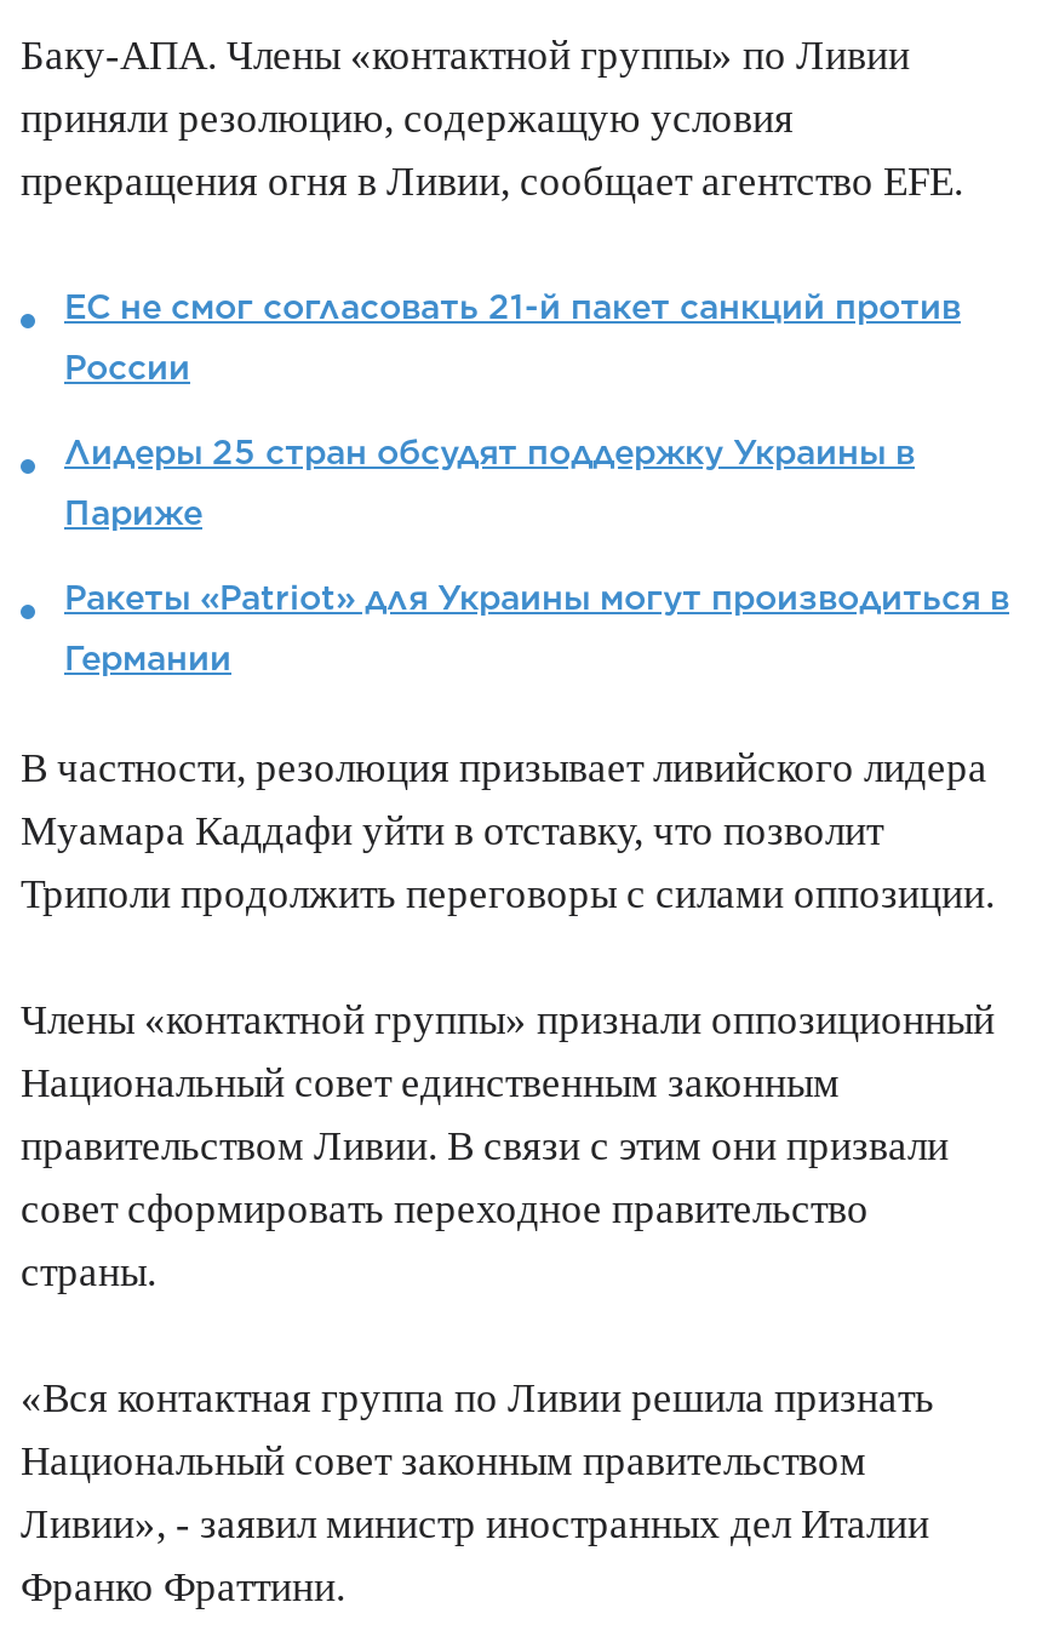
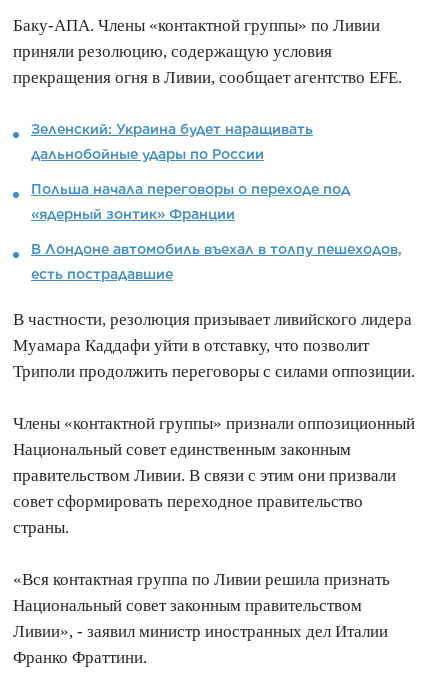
[64,288,961,327] ЕС не смог согласовать 21-й пакет санкций против -> [31,121,313,137] Зеленский: Украина будет наращивать
[64,349,190,388] России -> [31,146,264,162] дальнобойные удары по России
[64,434,915,472] Лидеры 25 стран обсудят поддержку Украины в -> [31,181,350,197] Польша начала переговоры о переходе под
[64,494,202,533] Париже -> [31,206,235,222] «ядерный зонтик» Франции
[64,579,1009,618] Ракеты «Patriot» для Украины могут производиться в -> [31,241,402,257] В Лондоне автомобиль въехал в толпу пешеходов,
[64,640,231,678] Германии -> [31,266,173,282] есть пострадавшие

